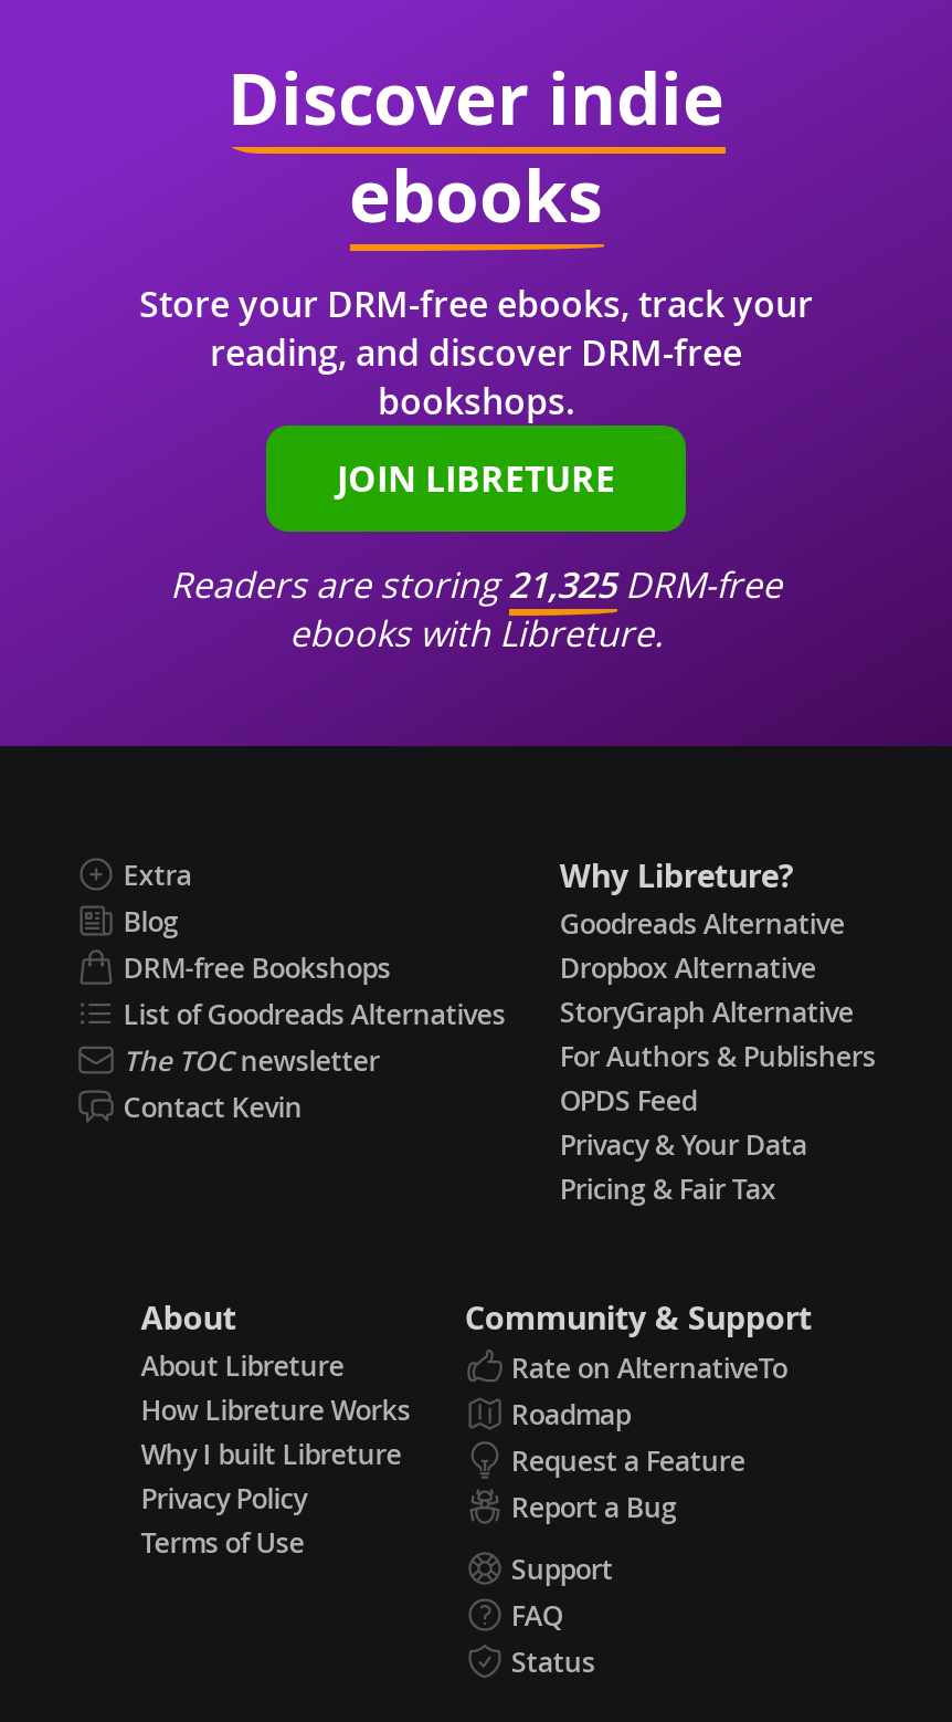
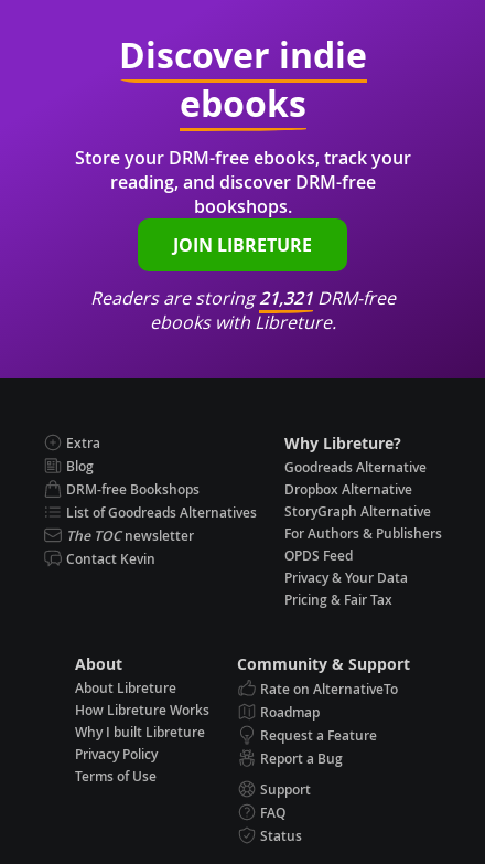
[170,560,782,608] Readers are storing21,325 DRM-free -> [90,285,395,310] Readers are storing21,321 DRM-free

